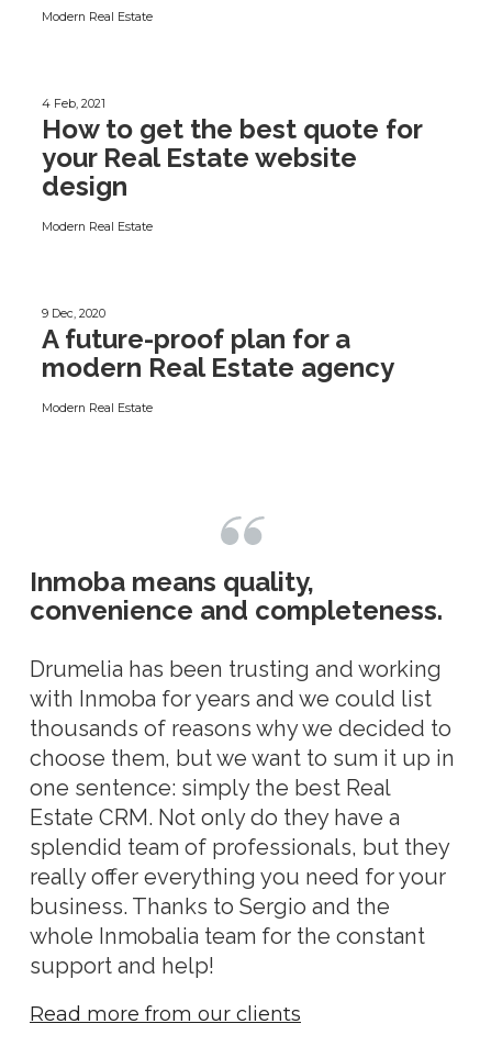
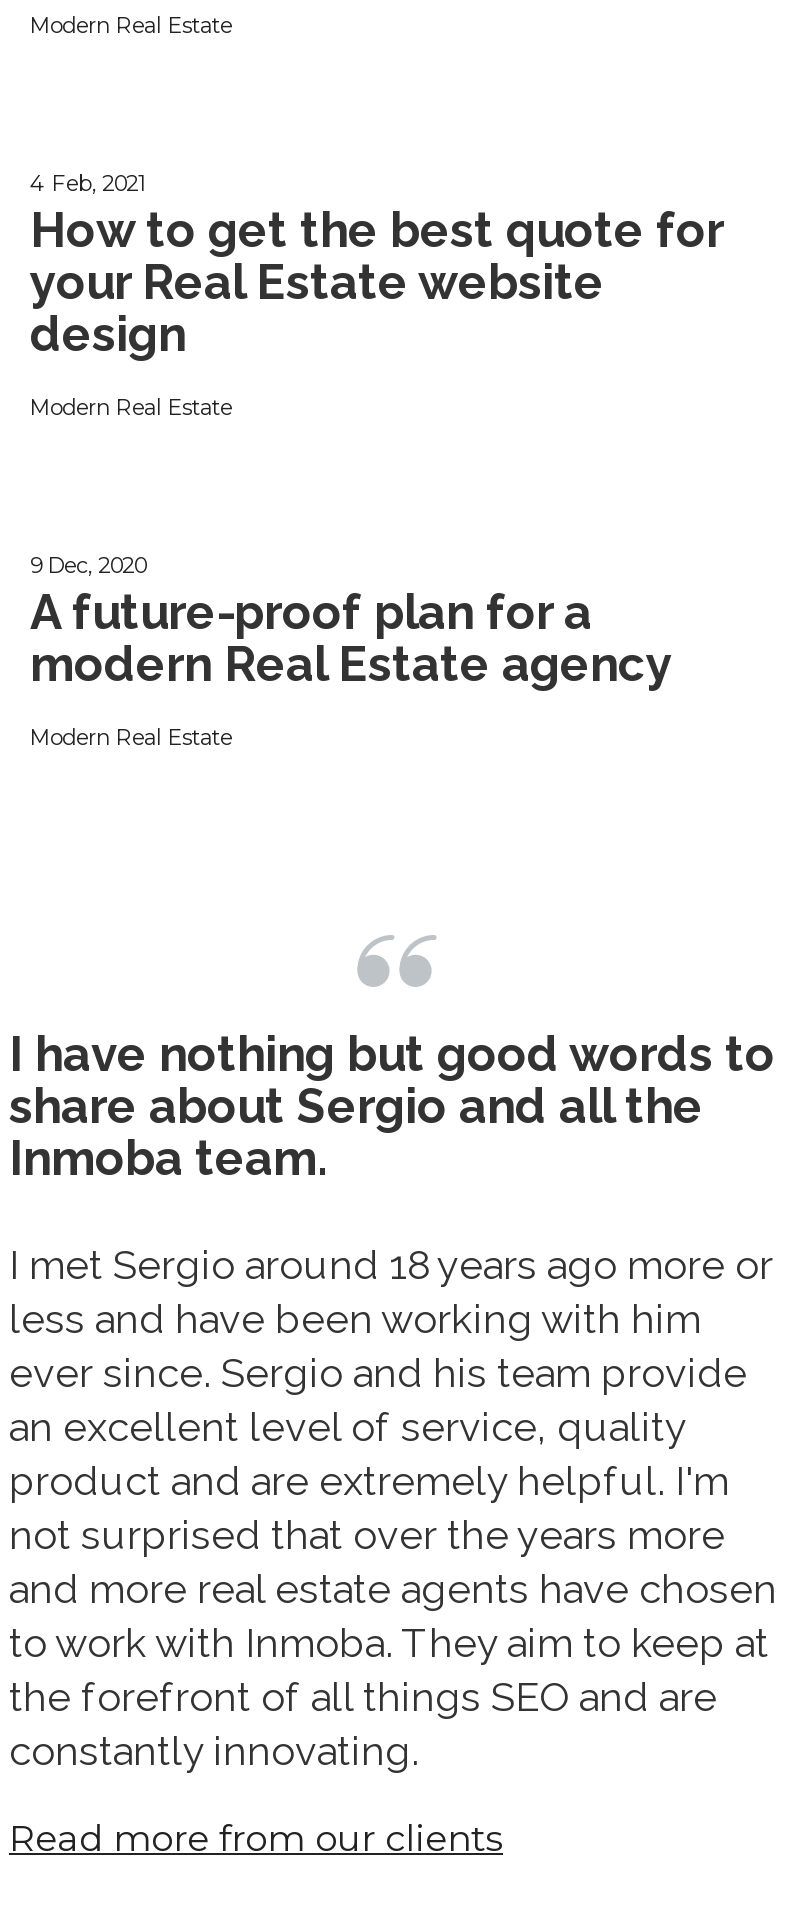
[30,566,443,626] Inmoba means quality, | convenience and completeness. -> [9,1025,775,1187] I have nothing but good words to | share about Sergio and all the | Inmoba team.
[30,656,455,979] Drumelia has been trusting and working | with Inmoba for years and we could list | thousands of reasons why we decided to | choose them, but we want to sum it up in | one sentence: simply the best Real | Estate CRM. Not only do they have a | splendid team of professionals, but they | really offer everything you need for your | business. Thanks to Sergio and the | whole Inmobalia team for the constant | support and help! -> [9,1241,777,1775] I met Sergio around 18 years ago more or | less and have been working with him | ever since. Sergio and his team provide | an excellent level of service, quality | product and are extremely helpful. I'm | not surprised that over the years more | and more real estate agents have chosen | to work with Inmoba. They aim to keep at | the forefront of all things SEO and are | constantly innovating.

